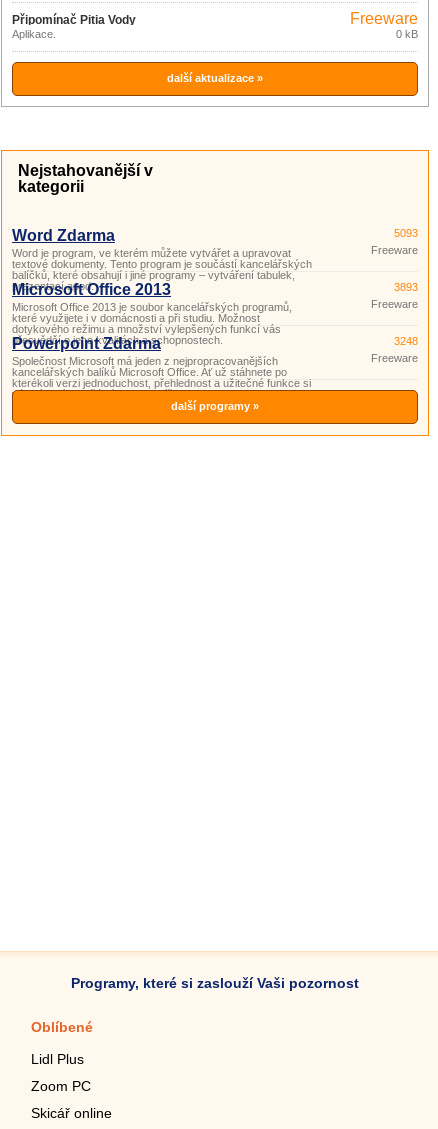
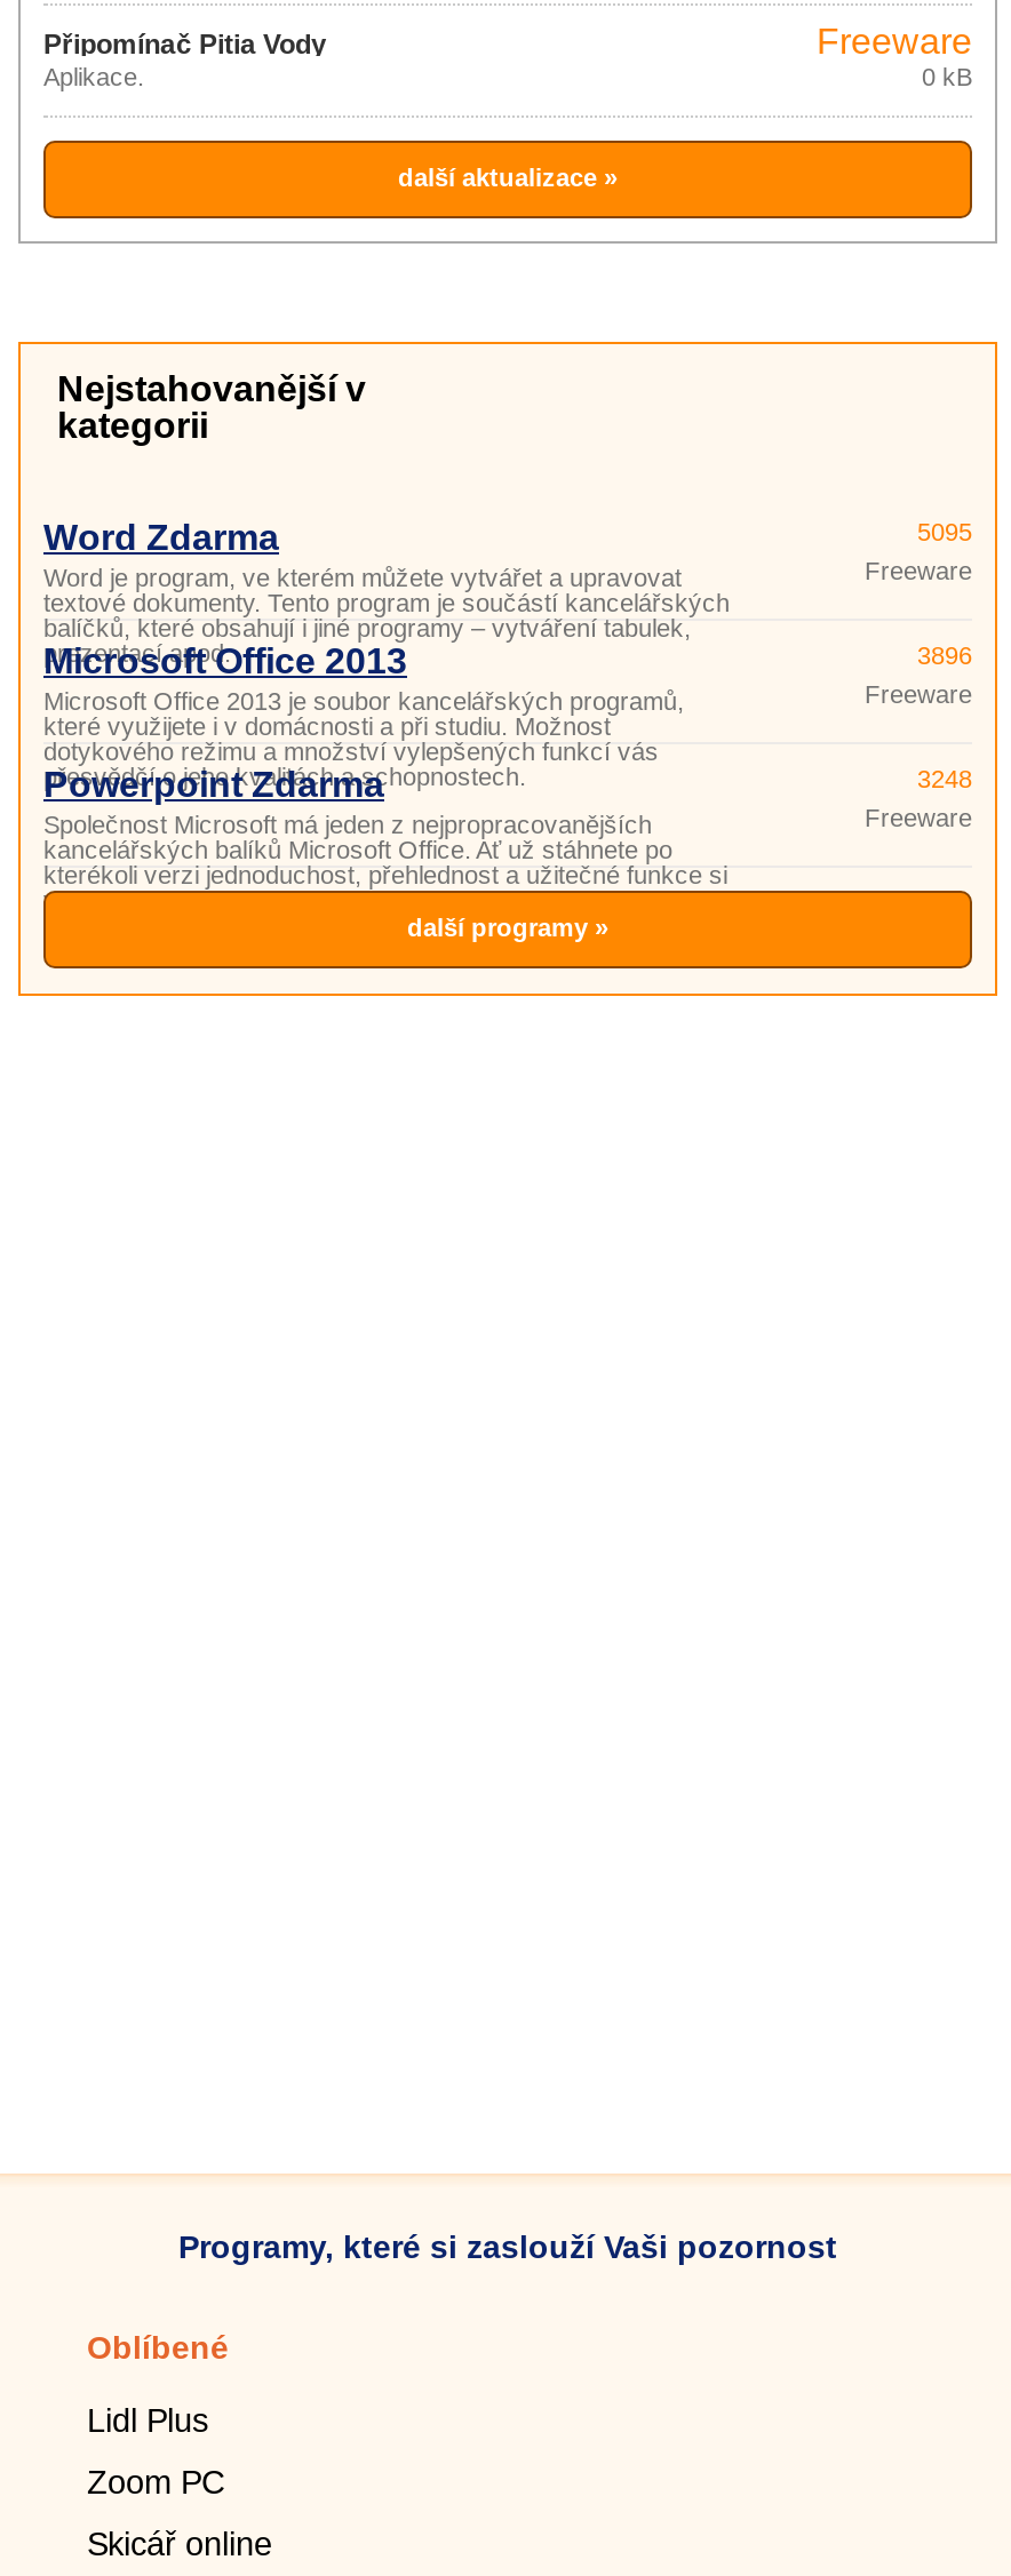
[394,227,418,239] 5093 -> [917,518,972,545] 5095
[394,281,418,293] 3893 -> [917,641,972,669] 3896

